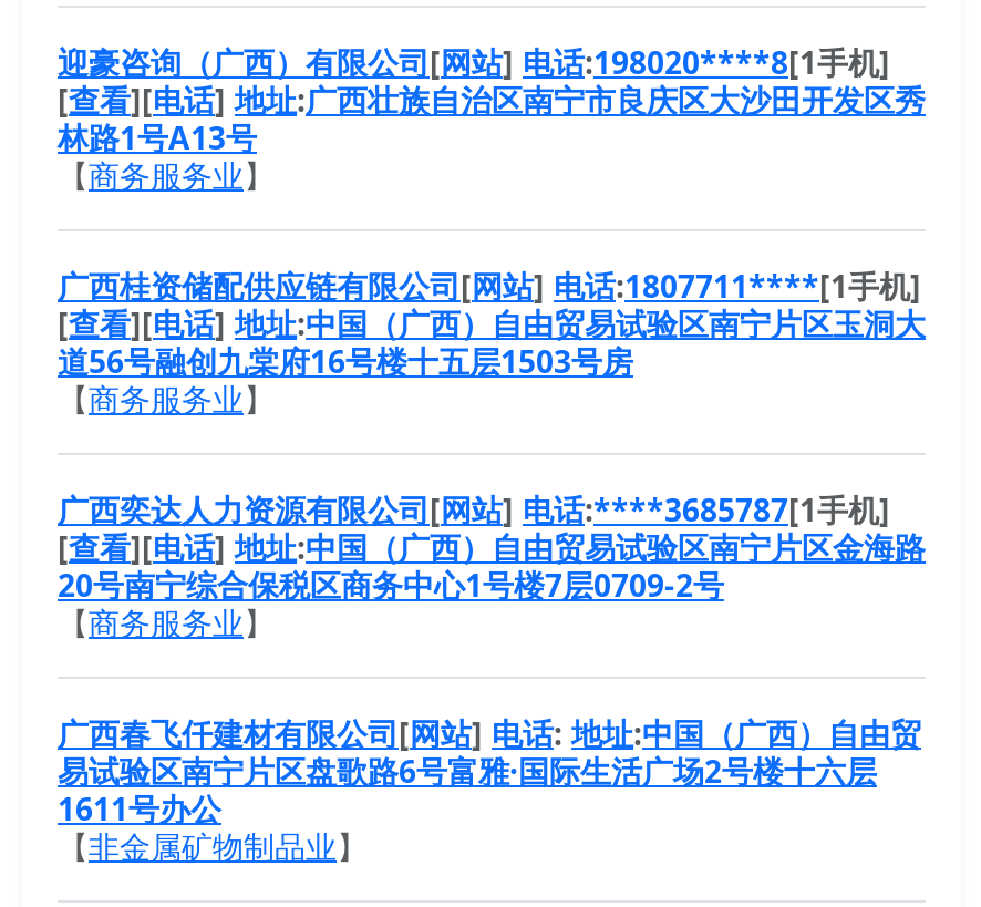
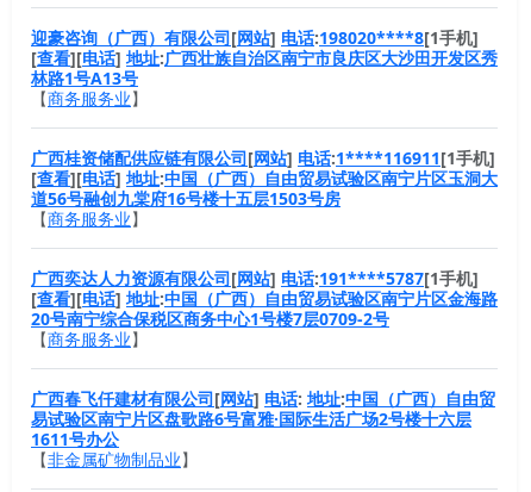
[58,265,921,307] 广西桂资储配供应链有限公司[网站]电话:1807711****[1手机] -> [31,147,495,169] 广西桂资储配供应链有限公司[网站]电话:1****116911[1手机]
[58,488,890,530] 广西奕达人力资源有限公司[网站]电话:****3685787[1手机] -> [31,267,479,289] 广西奕达人力资源有限公司[网站]电话:191****5787[1手机]

